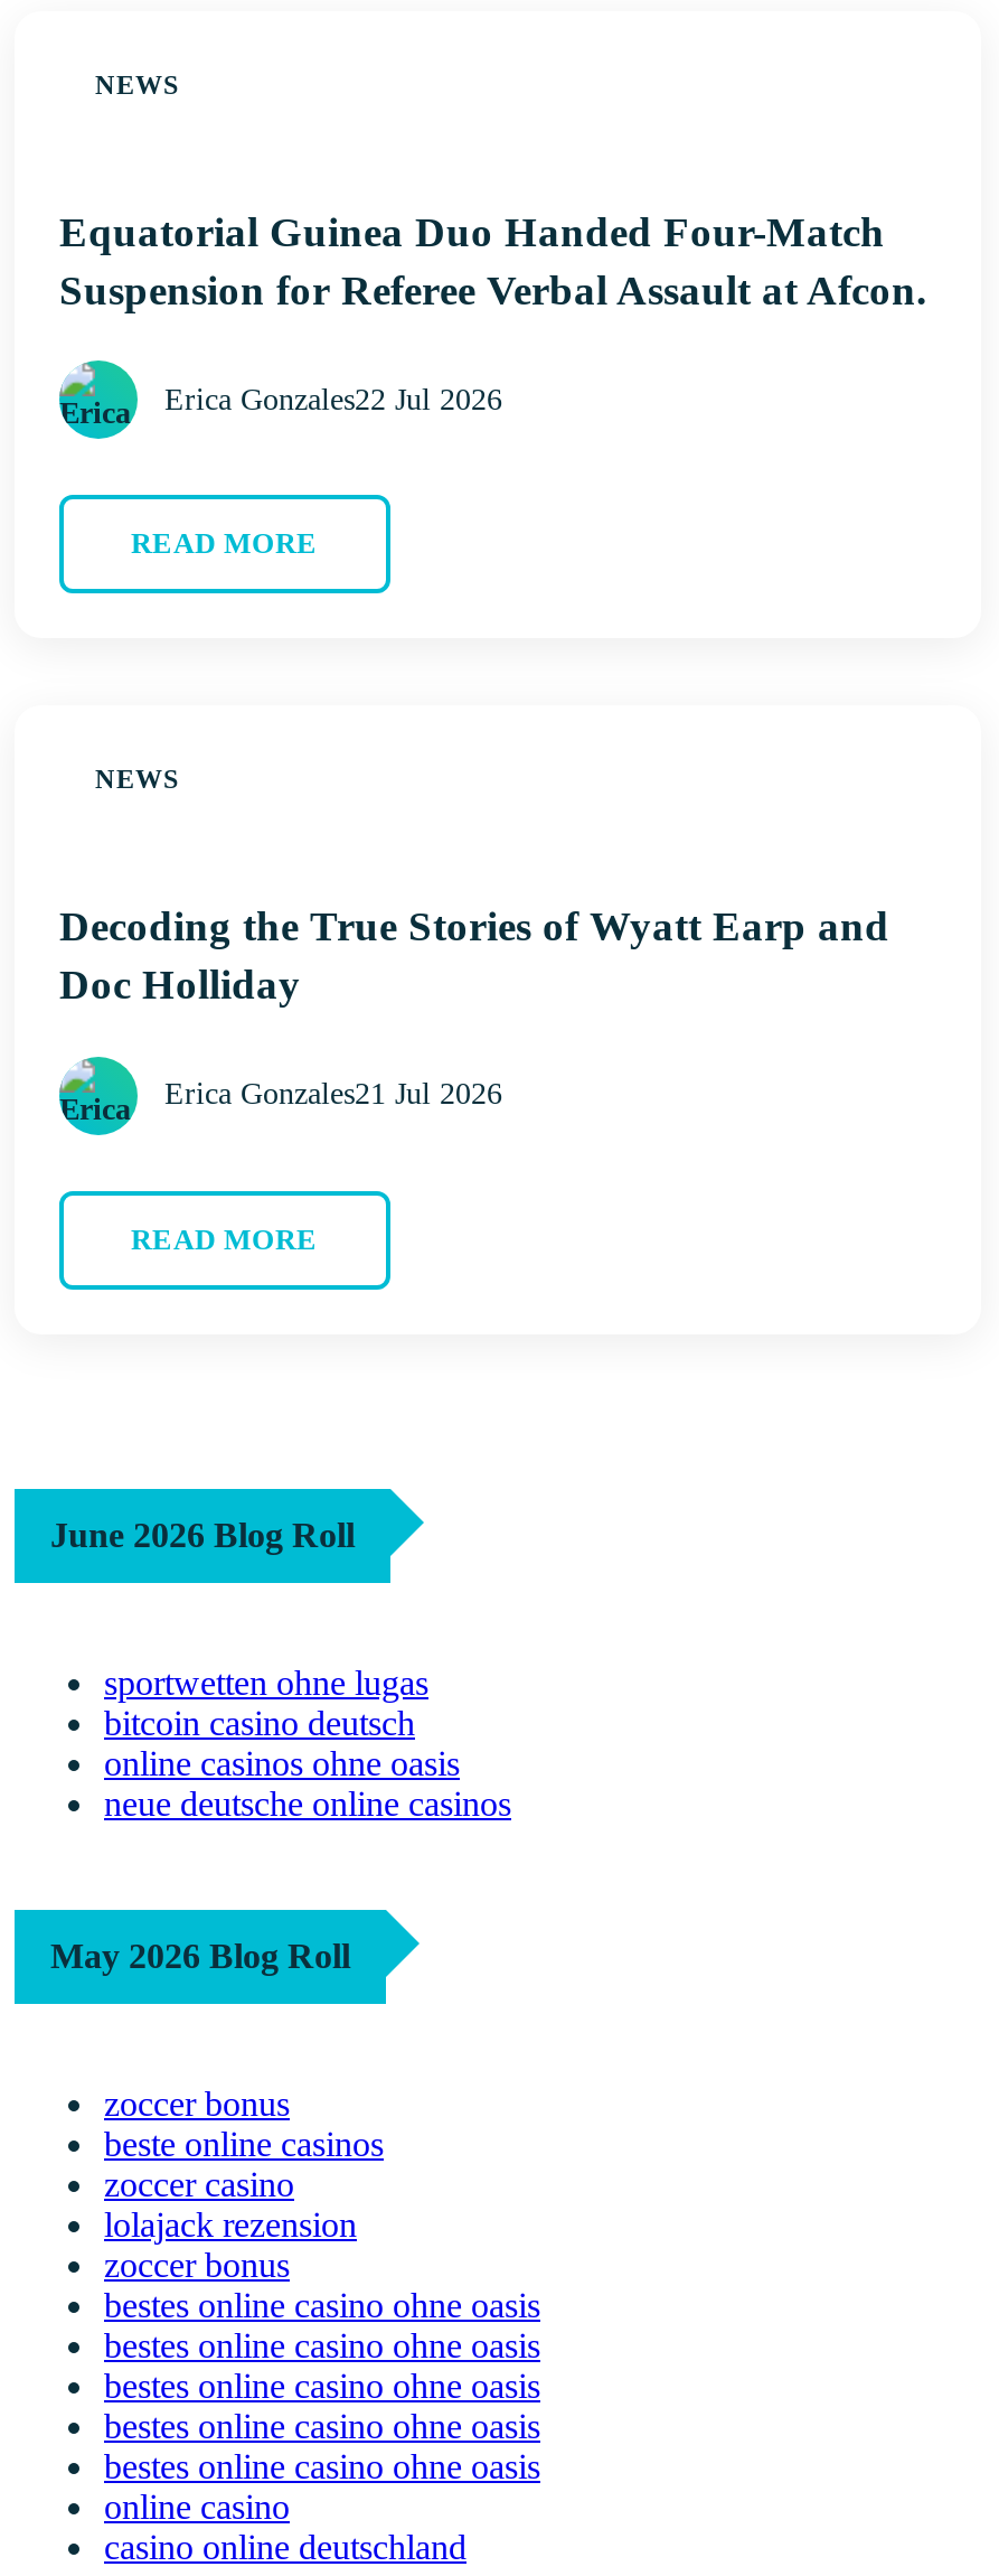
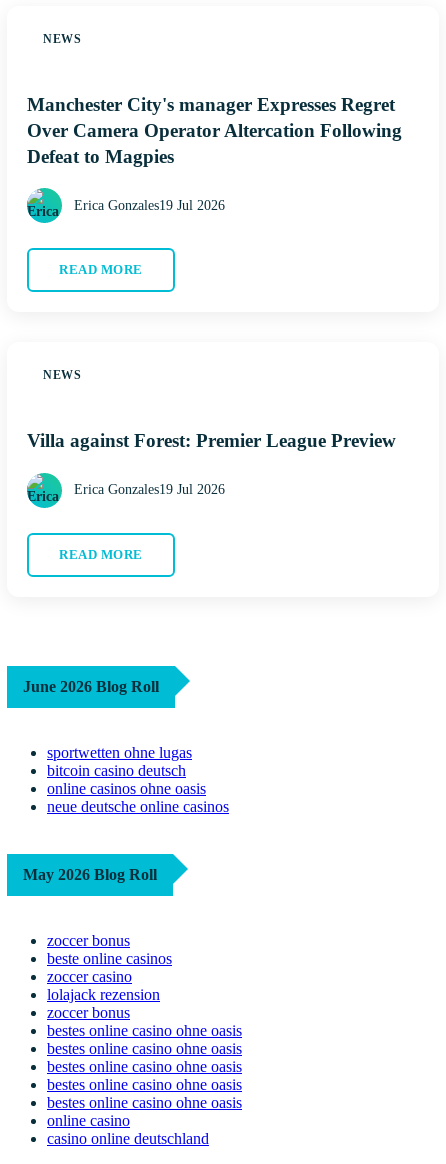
[59,207,927,313] Equatorial Guinea Duo Handed Four-Match | Suspension for Referee Verbal Assault at Afcon. -> [27,94,402,167] Manchester City's manager Expresses Regret | Over Camera Operator Altercation Following | Defeat to Magpies
moved [57,358,318,796] -> [26,187,142,382]: [image] | READ MORE | NEWS
[164,382,502,416] Erica Gonzales22 Jul 2026 -> [74,198,225,213] Erica Gonzales19 Jul 2026
[59,903,889,1008] Decoding the True Stories of Wyatt Earp and | Doc Holliday -> [27,430,396,451] Villa against Forest: Premier League Preview
[164,1078,502,1111] Erica Gonzales21 Jul 2026 -> [74,482,225,497] Erica Gonzales19 Jul 2026

